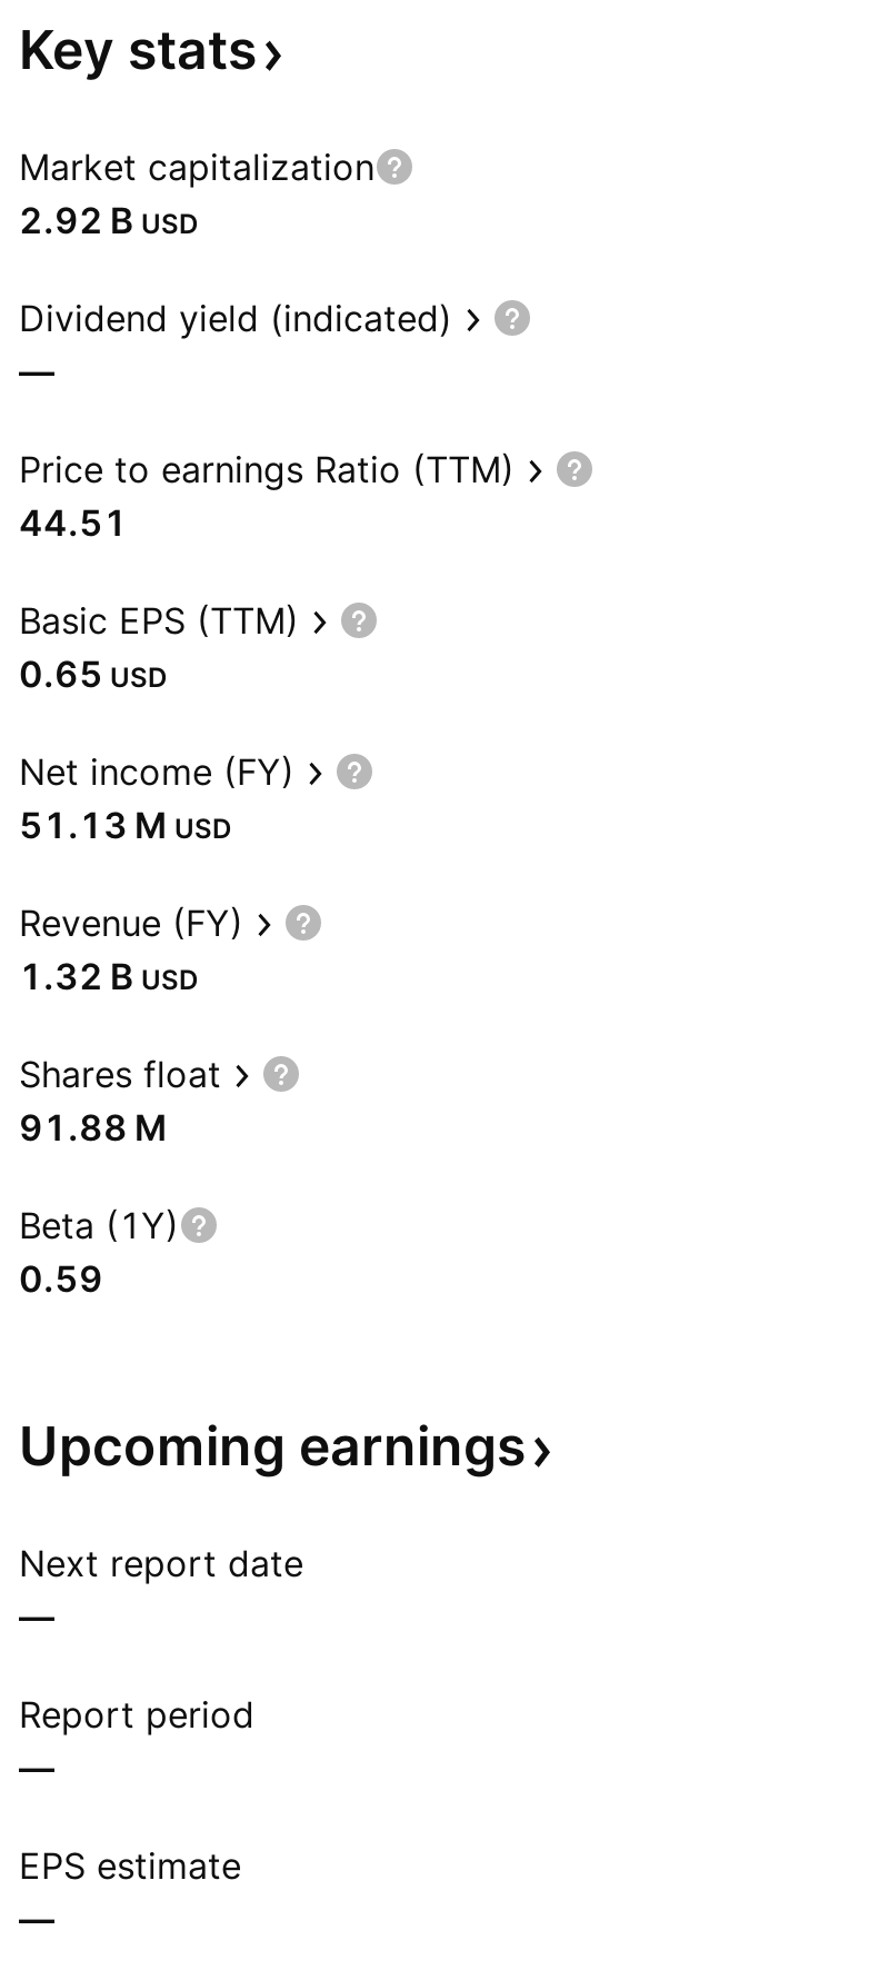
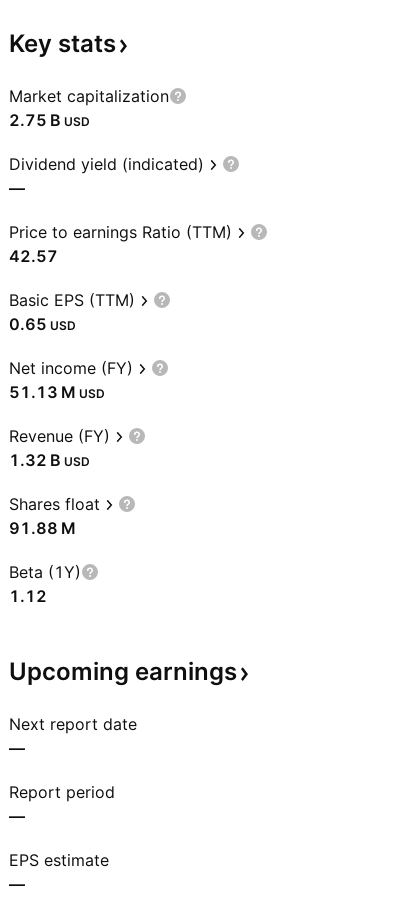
[19,198,199,242] 2.92 B USD -> [9,110,90,130] 2.75 B USD
[19,500,128,545] 44.51 -> [9,246,58,266] 42.57
[19,1256,103,1301] 0.59 -> [9,586,47,606] 1.12

